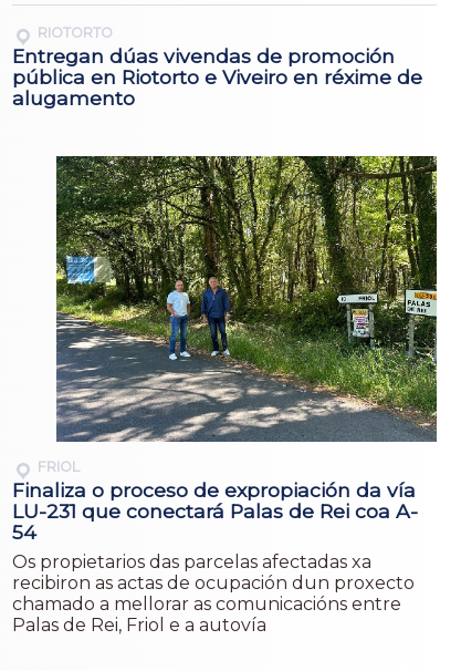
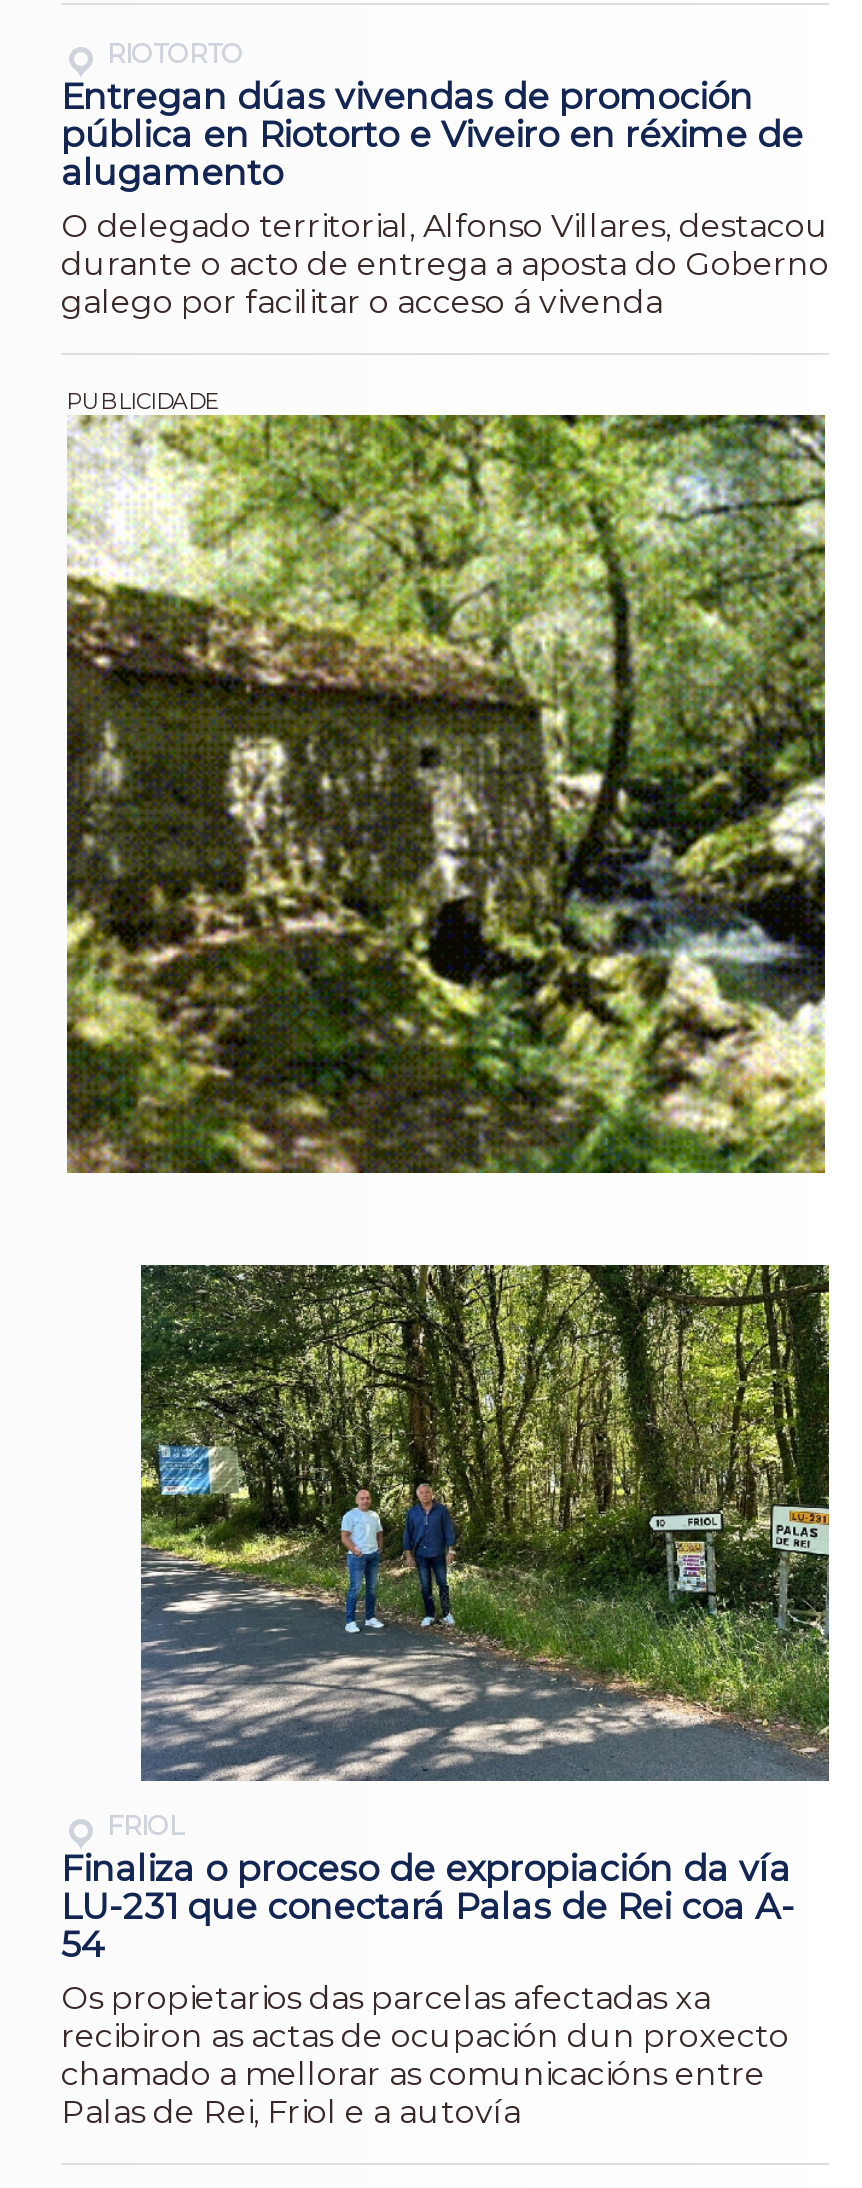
none -> [61,207,829,321] O delegado territorial, Alfonso Villares, destacou | durante o acto de entrega a aposta do Goberno | galego por facilitar o acceso á vivenda
none -> [65,391,827,1175] [image]

